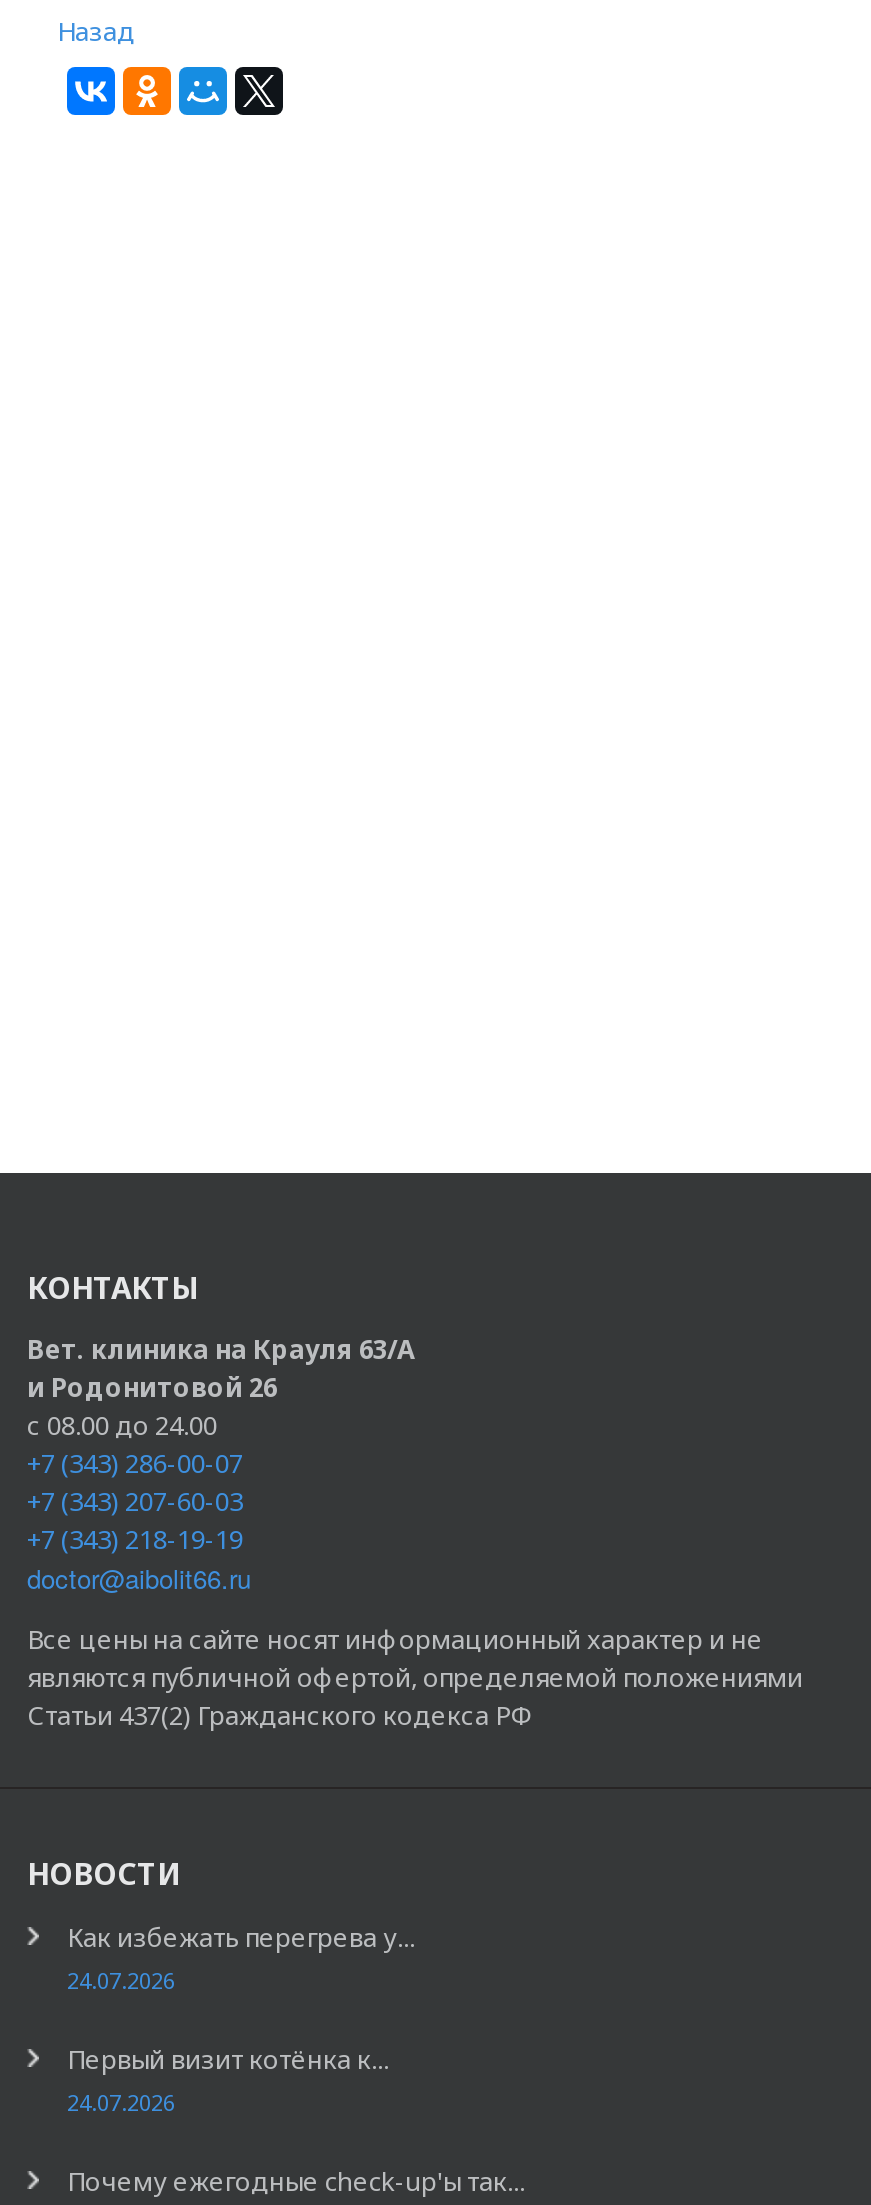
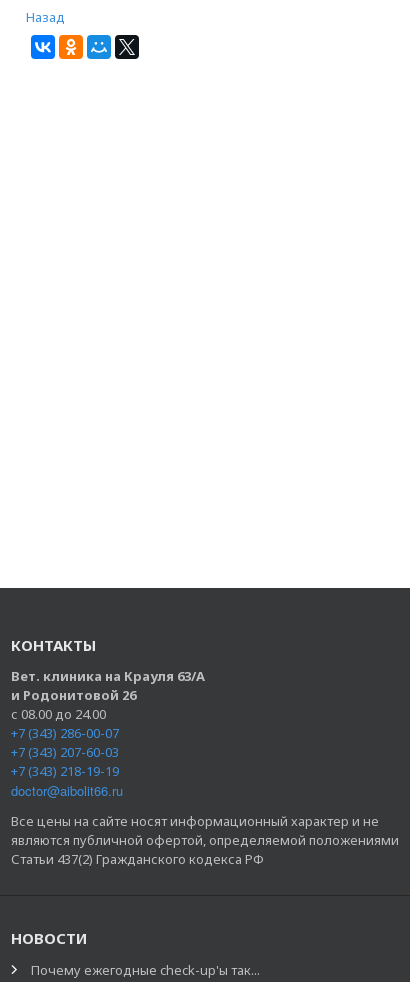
[67,1919,415,2117] Как избежать перегрева у... | 24.07.2026 | Первый визит котёнка к... | 24.07.2026 -> none

